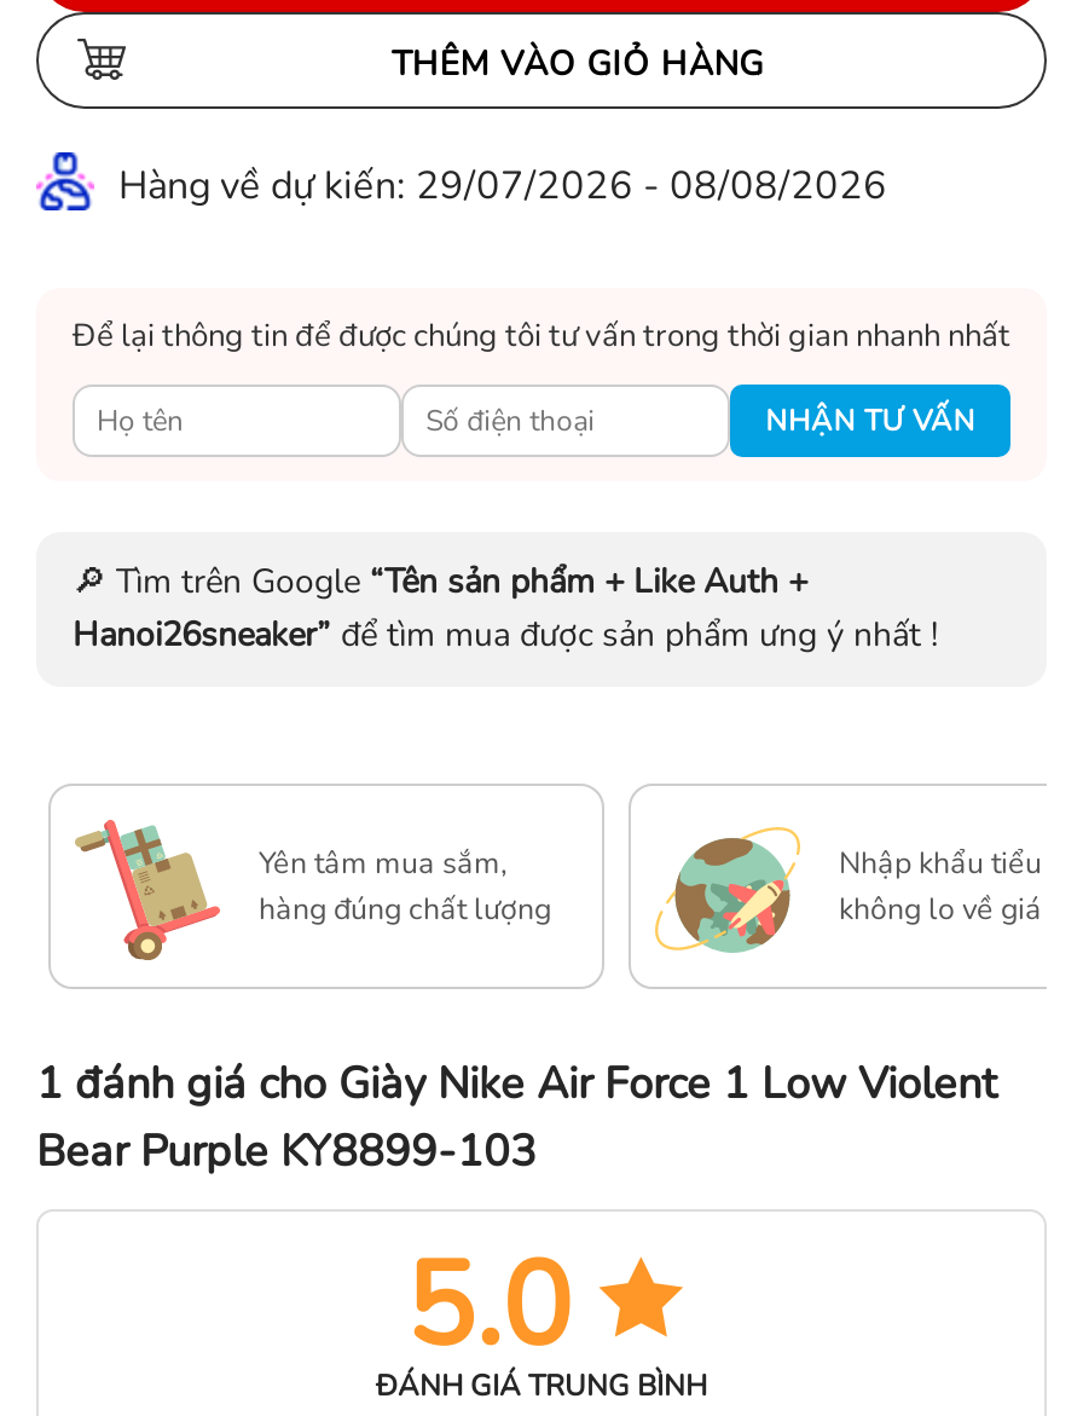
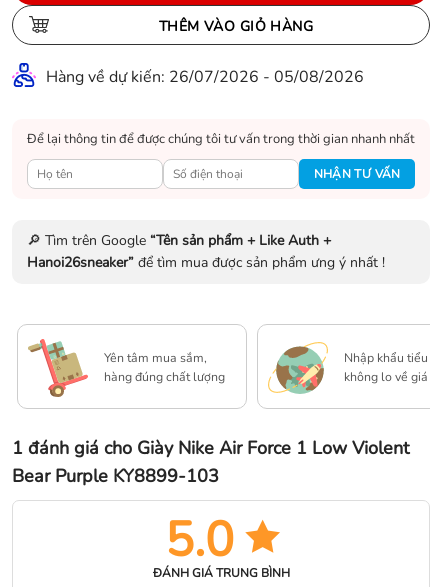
[118,160,887,213] Hàng về dự kiến: 29/07/2026 - 08/08/2026 -> [46,66,364,88] Hàng về dự kiến: 26/07/2026 - 05/08/2026

